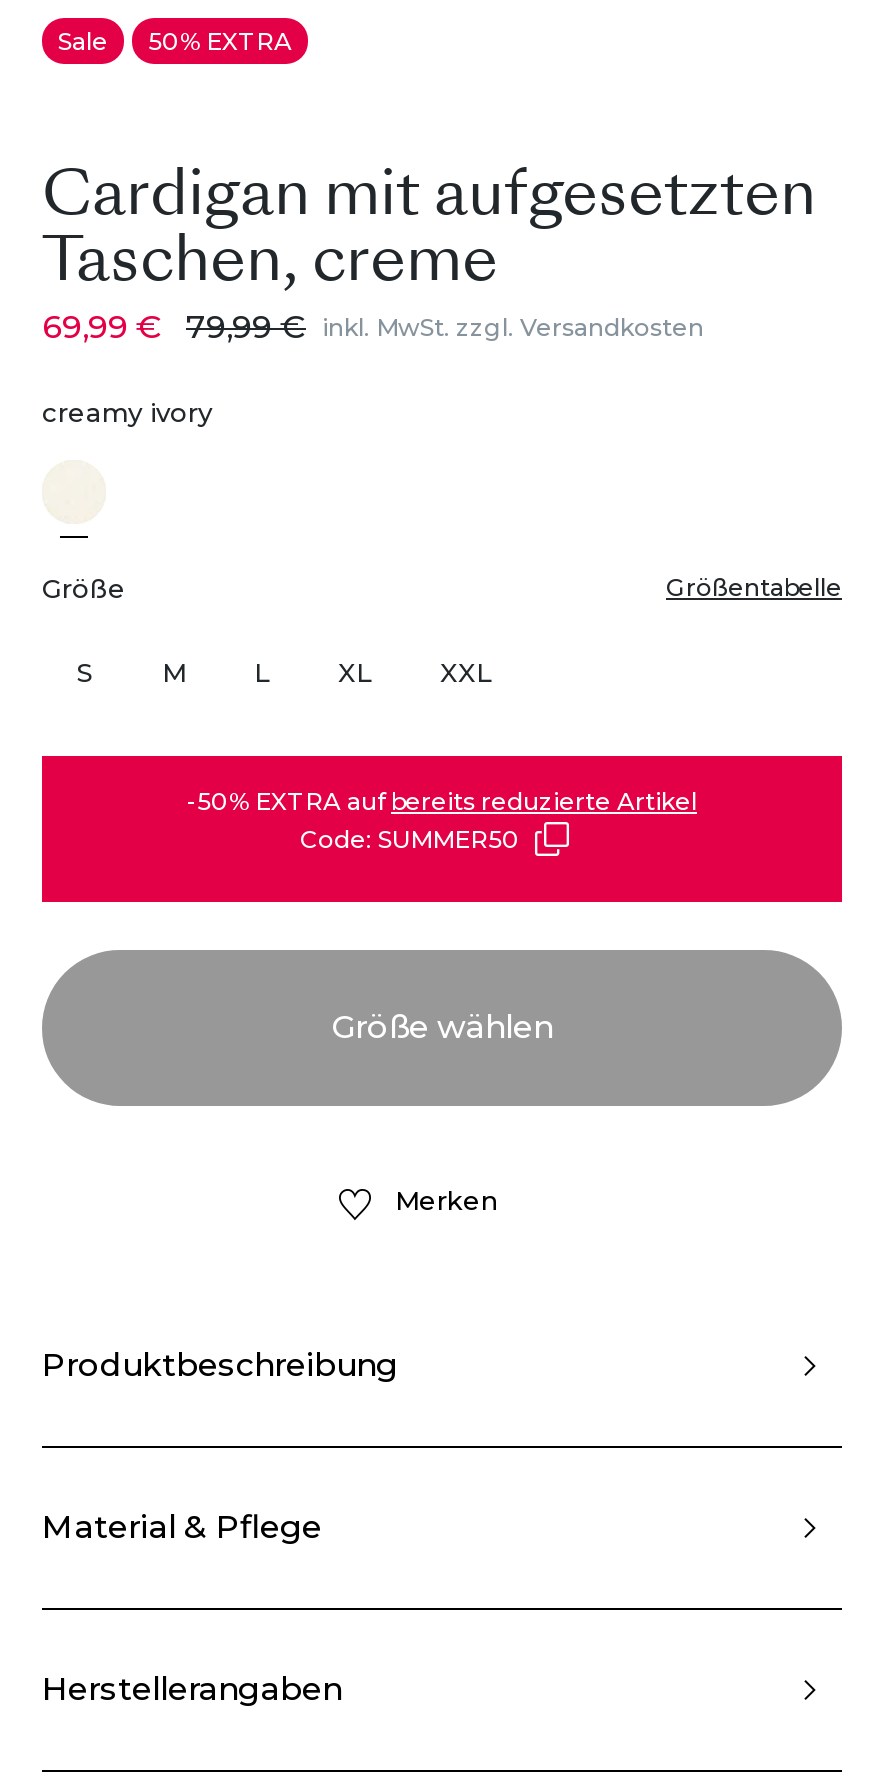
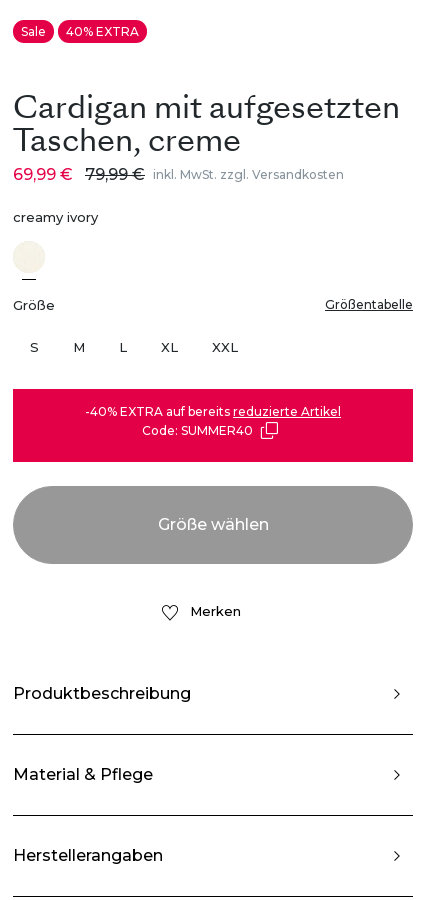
[58,25,292,55] Sale 50% EXTRA -> [21,24,139,39] Sale 40% EXTRA
[187,785,697,815] -50% EXTRA auf bereits reduzierte Artikel -> [85,404,341,419] -40% EXTRA auf bereits reduzierte Artikel
[300,823,520,853] Code: SUMMER50 -> [141,423,252,438] Code: SUMMER40

